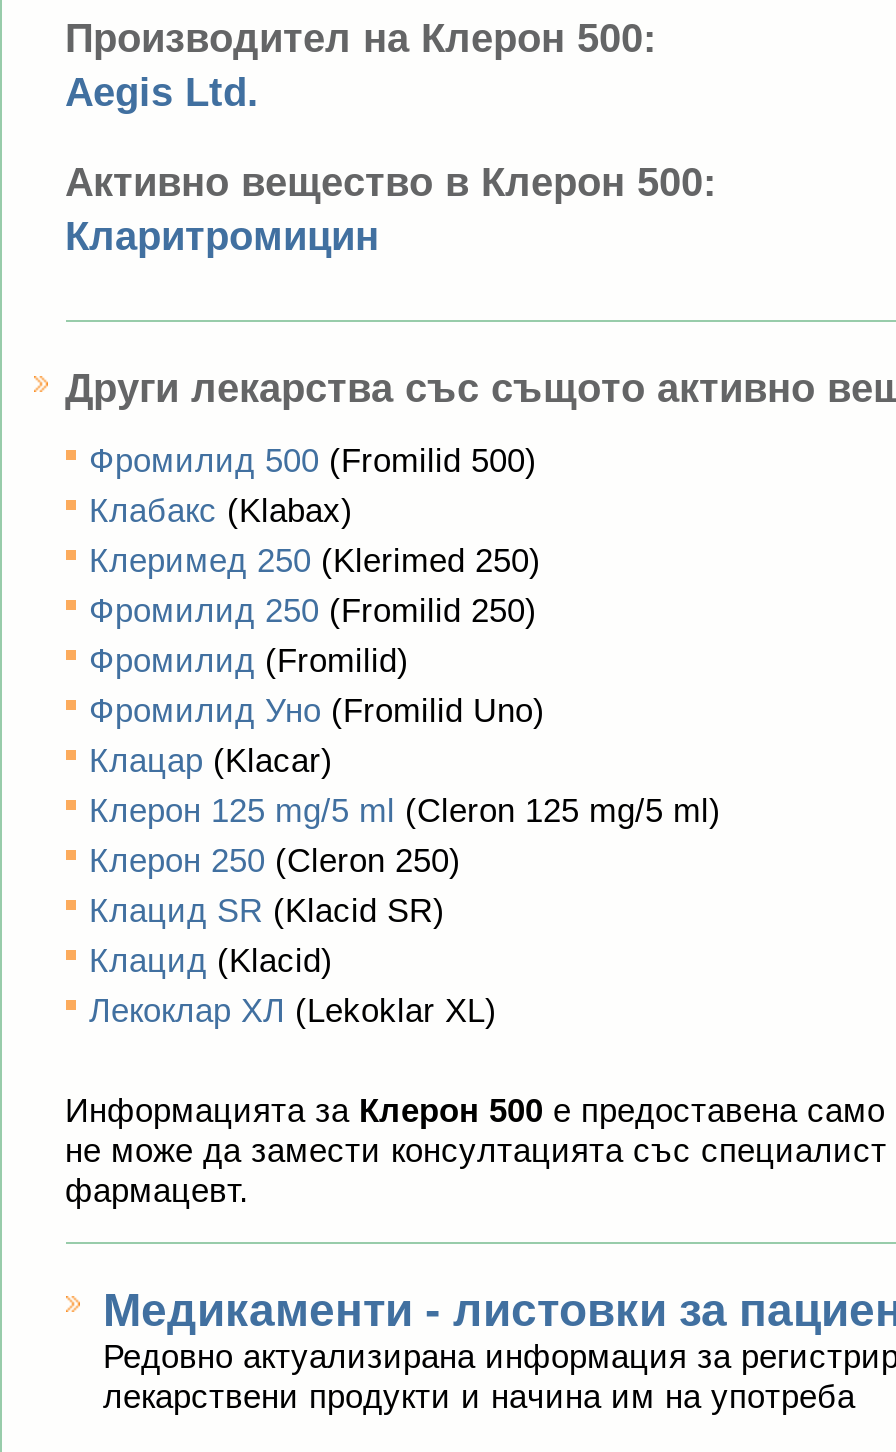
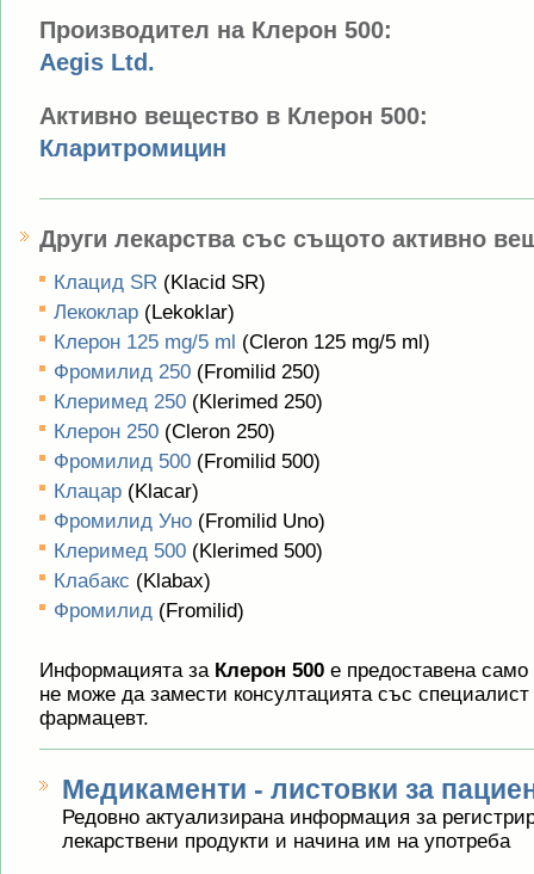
moved [89,442,721,880] -> [53,331,430,533]: Клерон 125 mg/5 ml (Cleron 125 mg/5 ml) | Фромилид 250 (Fromilid 250) | Клеримед 250 (Klerimed 250) | Клерон 250 (Cleron 250) | Фромилид 500 (Fromilid 500) | Клацар (Klacar) | Фромилид Уно (Fromilid Uno)
moved [89,492,409,680] -> [53,570,244,622]: Клабакс (Klabax) | Фромилид (Fromilid)
moved [89,892,445,930] -> [53,271,265,294]: Клацид SR (Klacid SR)
[89,942,497,1030] Клацид (Klacid) | Лекоклар ХЛ (Lekoklar XL) -> [53,301,322,562] Лекоклар (Lekoklar) | Клеримед 500 (Klerimed 500)

